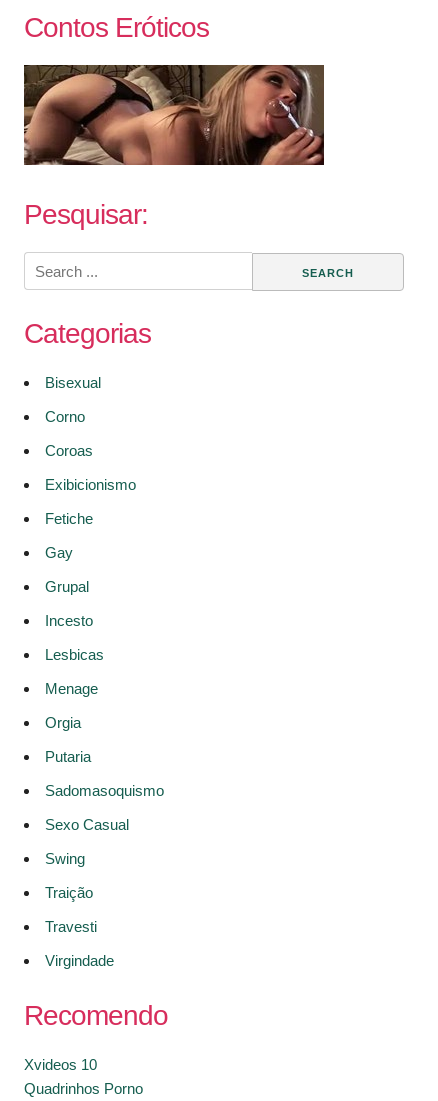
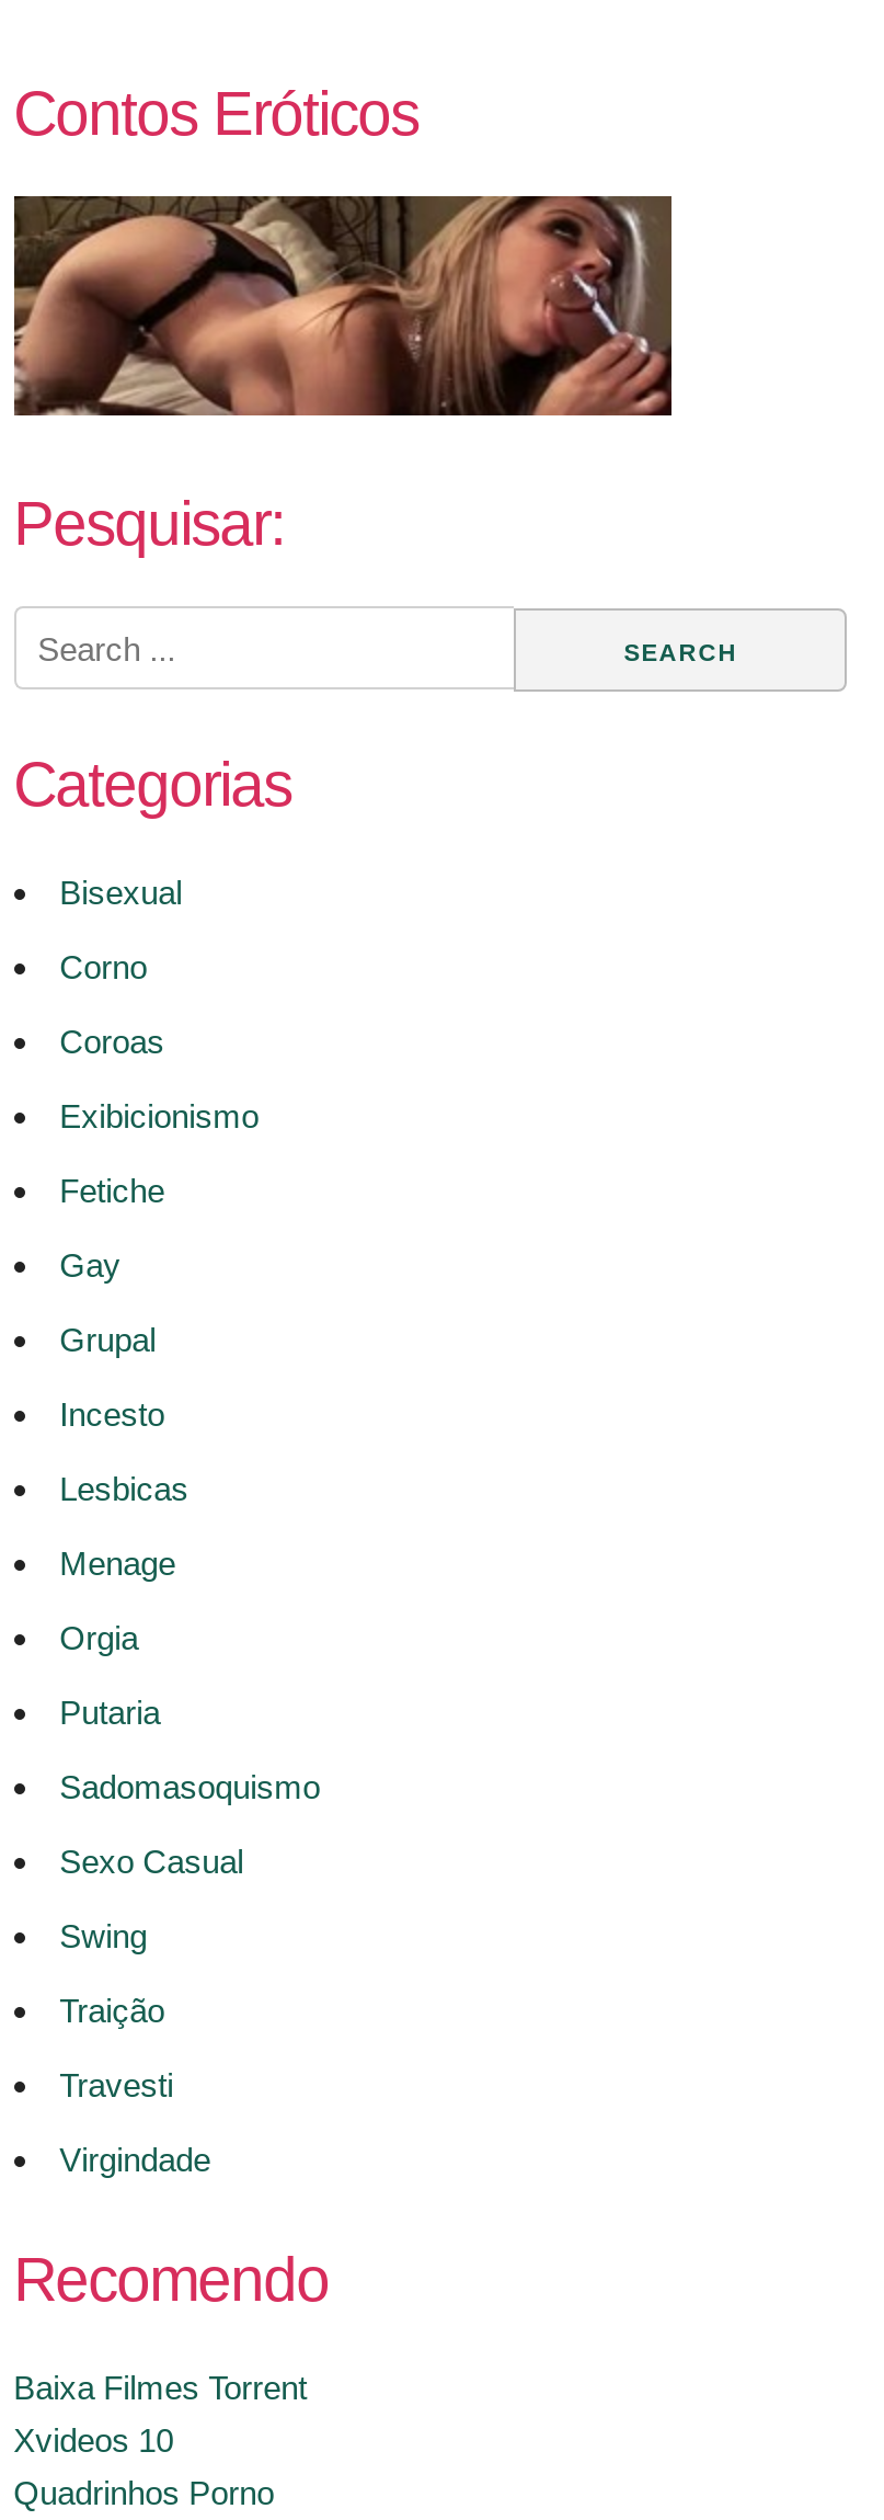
none -> [13,2368,307,2405] Baixa Filmes Torrent

